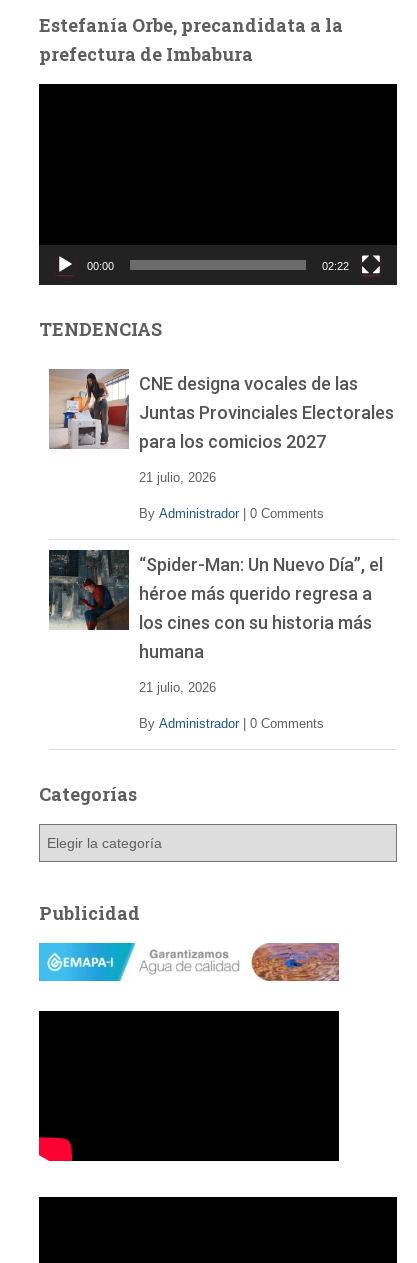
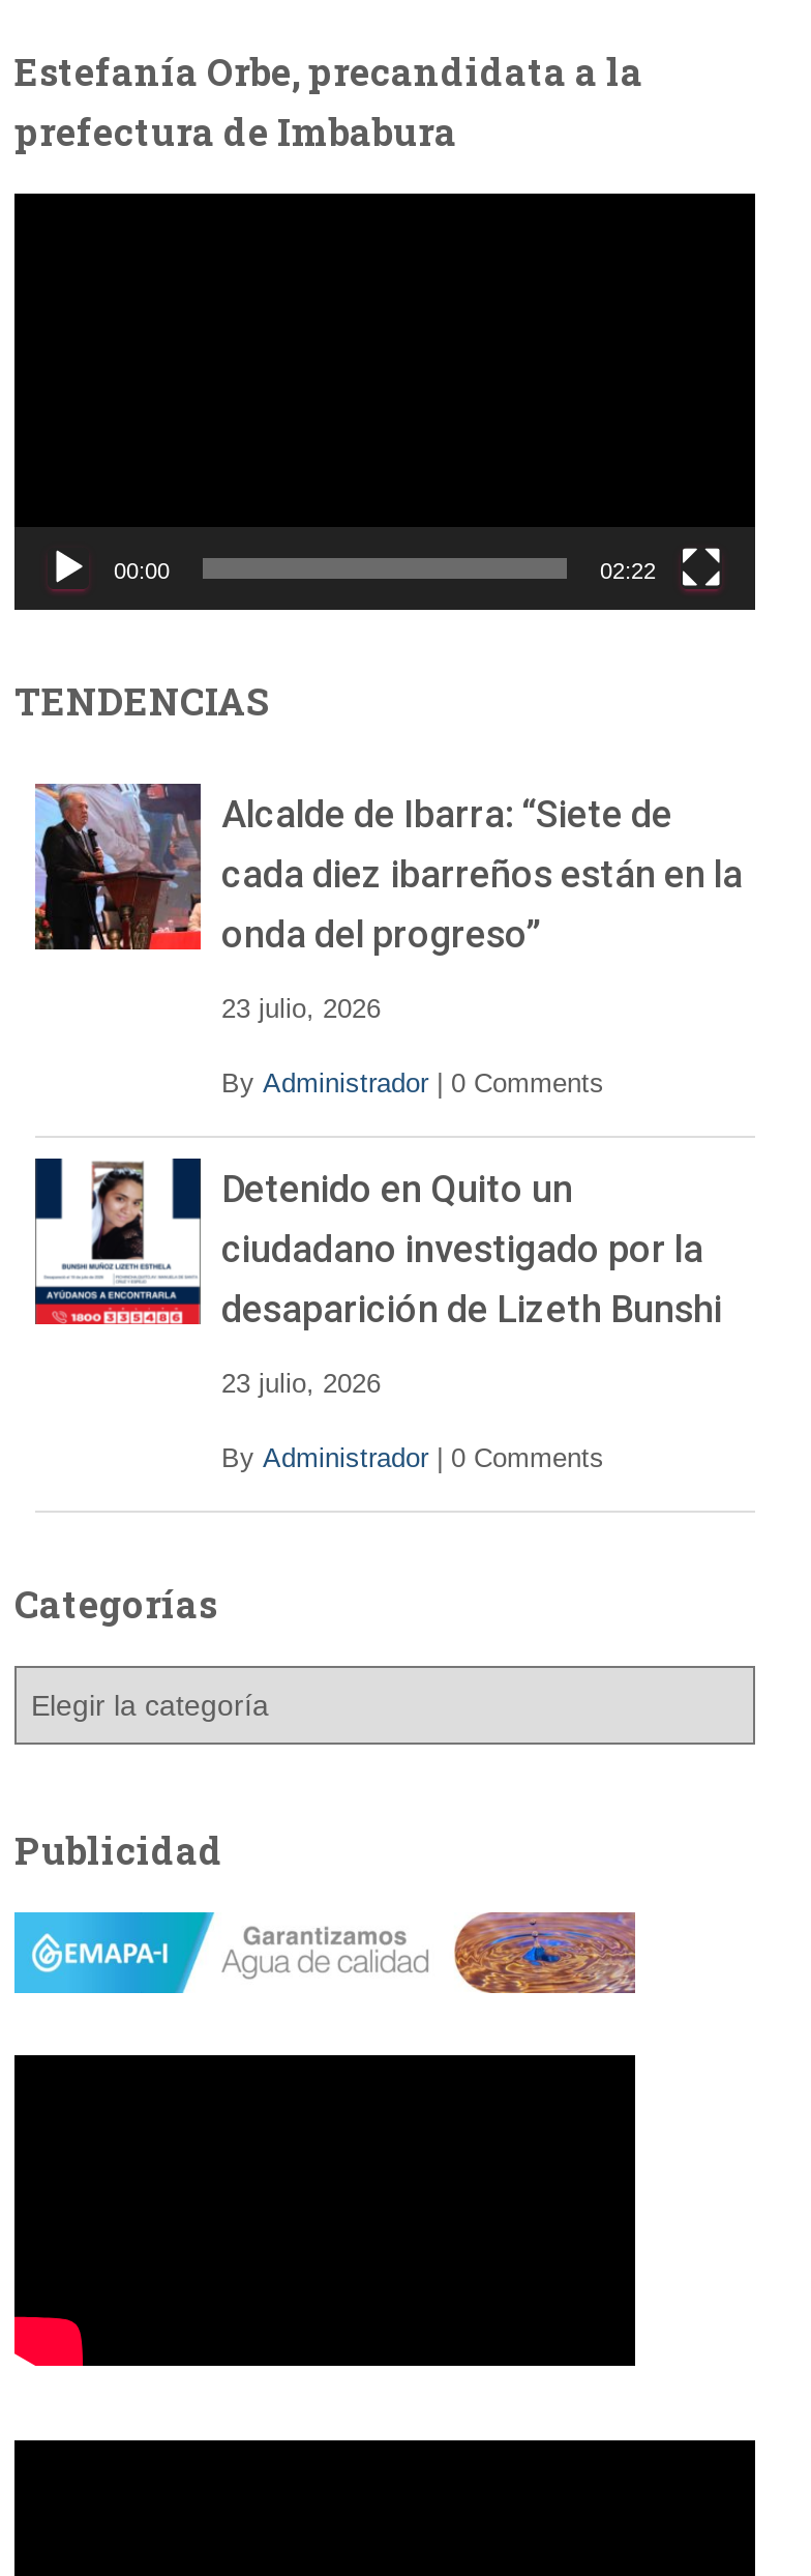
[48,369,394,452] [image] | CNE designa vocales de las | Juntas Provinciales Electorales | para los comicios 2027 -> [35,782,743,956] [image] | Alcalde de Ibarra: “Siete de | cada diez ibarreños están en la | onda del progreso”
[139,470,216,485] 21 julio, 2026 -> [221,994,381,1025] 23 julio, 2026
[49,549,383,662] [image] | “Spider-Man: Un Nuevo Día”, el | héroe más querido regresa a | los cines con su historia más | humana -> [33,1157,722,1331] [image] | Detenido en Quito un | ciudadano investigado por la | desaparición de Lizeth Bunshi
[139,680,216,695] 21 julio, 2026 -> [221,1369,381,1400] 23 julio, 2026

